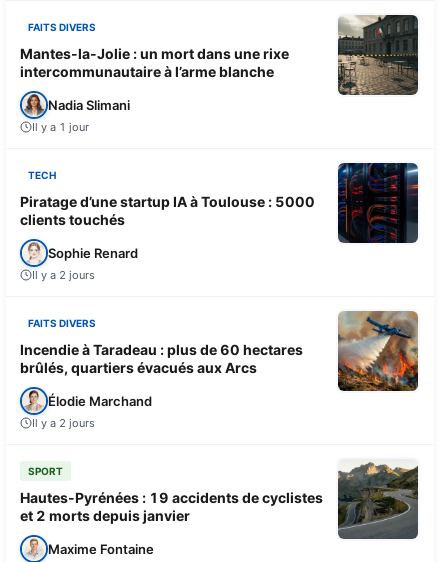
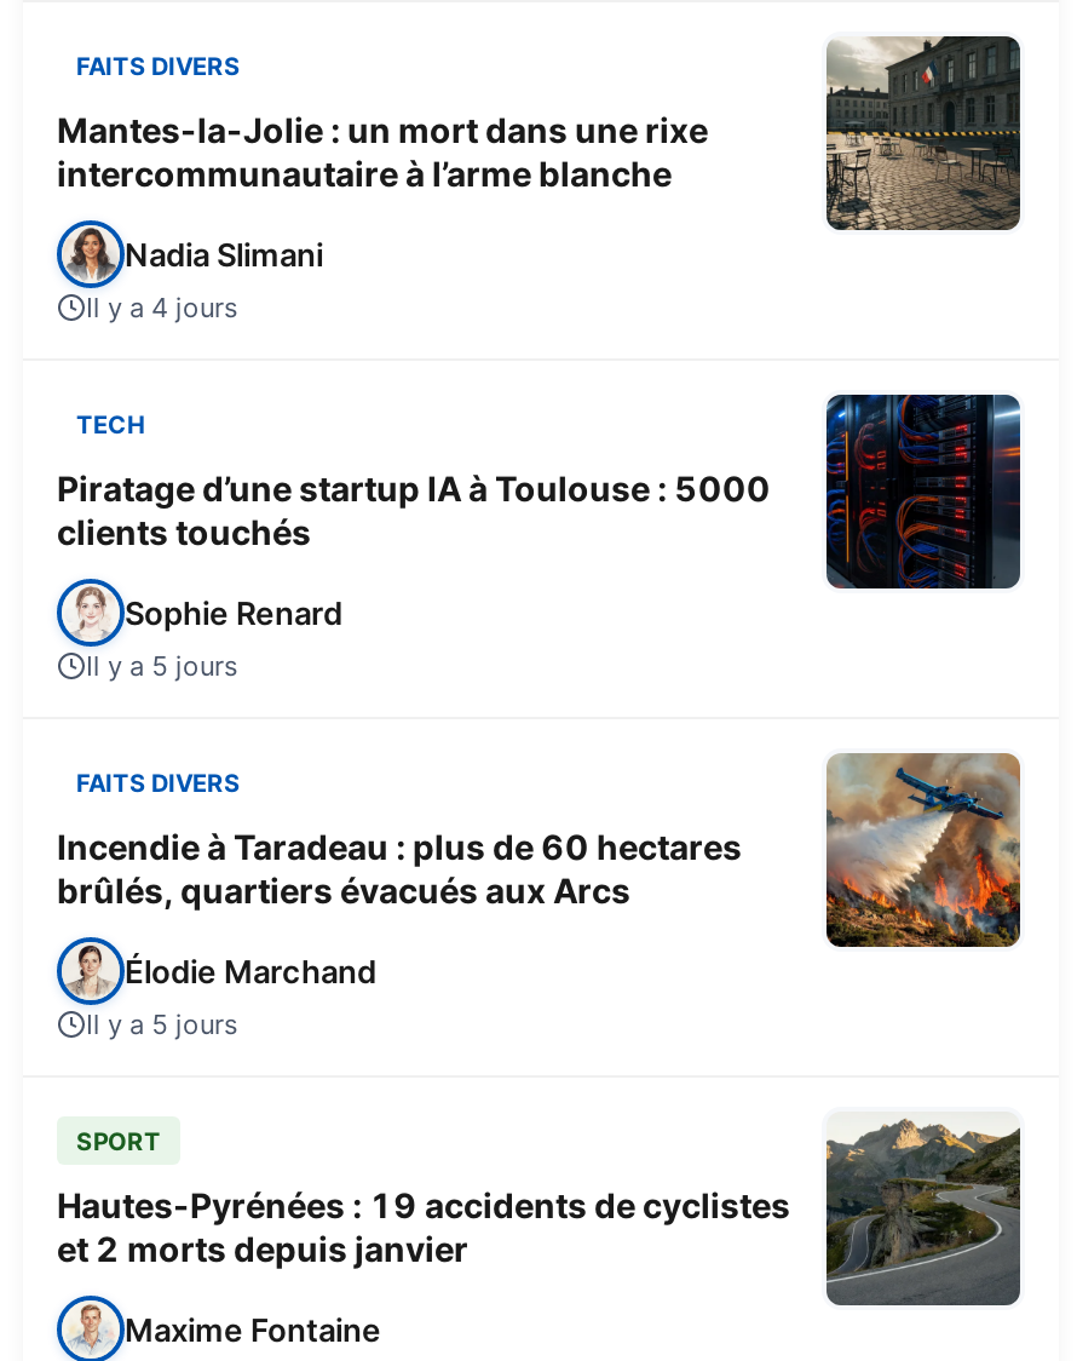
[32,120,89,134] Il y a 1 jour -> [86,290,238,324] Il y a 4 jours
[32,268,95,282] Il y a 2 jours -> [86,648,238,682] Il y a 5 jours
[32,416,95,430] Il y a 2 jours -> [86,1006,238,1040] Il y a 5 jours

